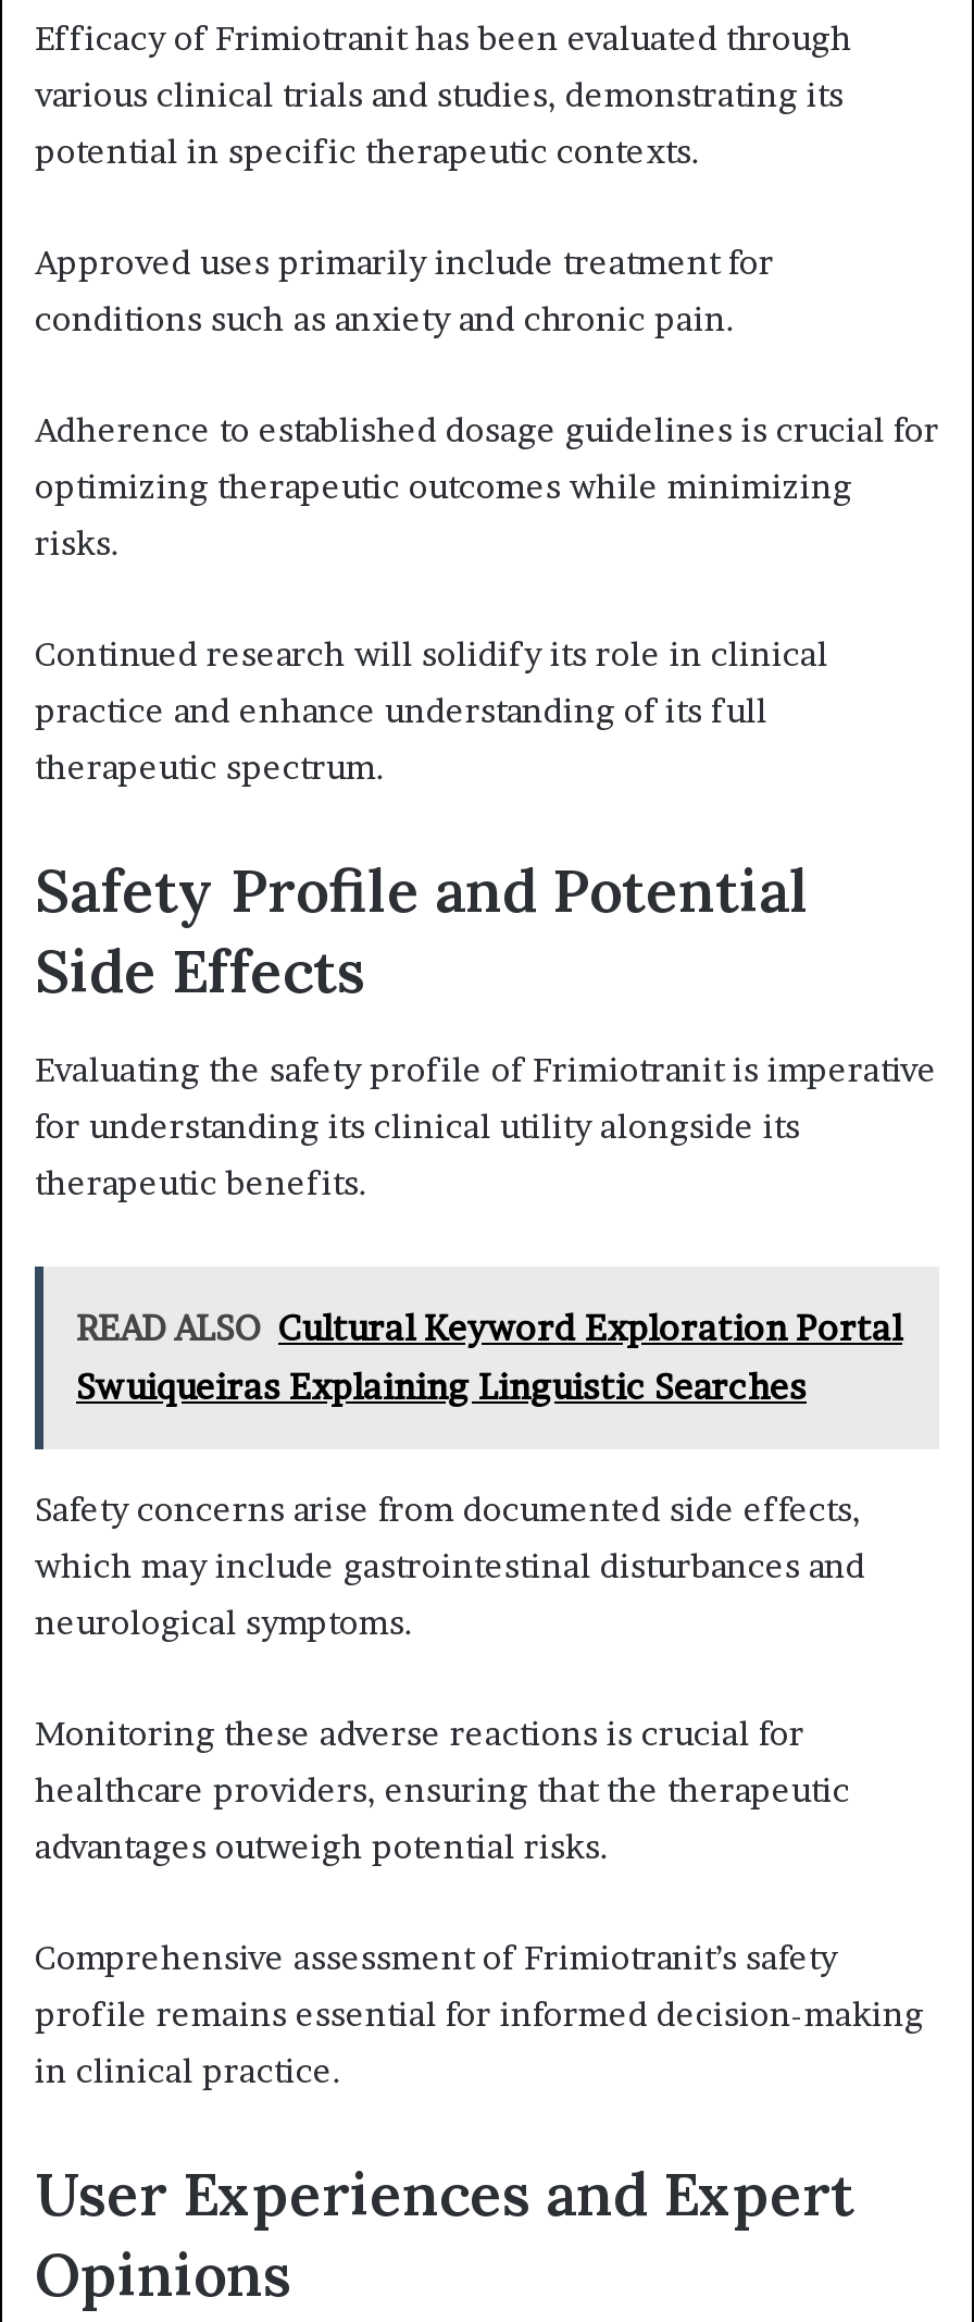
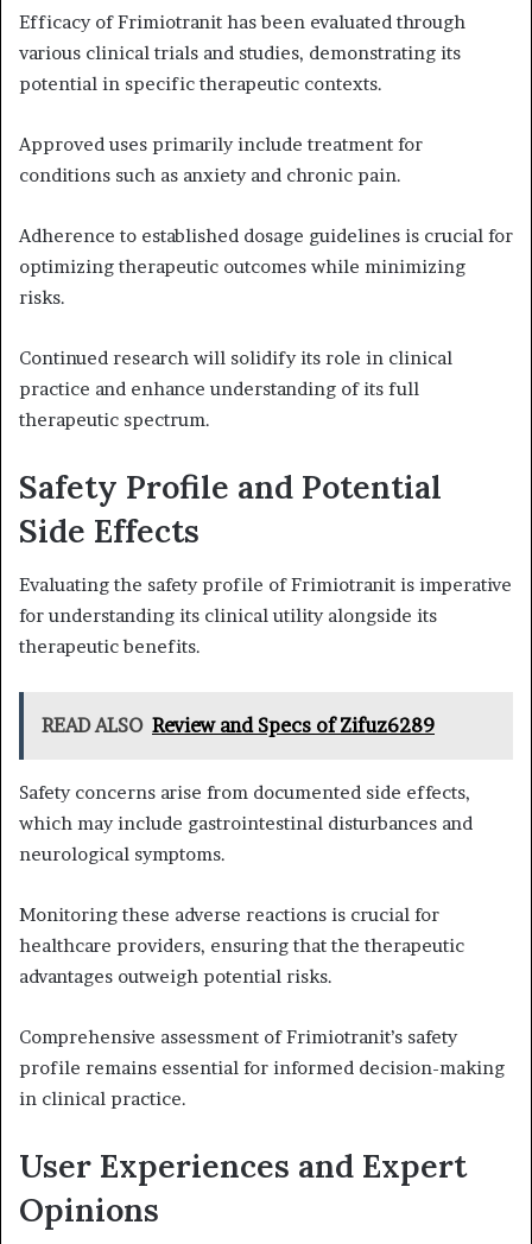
[76,1305,902,1408] READ ALSO Cultural Keyword Exploration Portal | Swuiqueiras Explaining Linguistic Searches -> [42,713,435,737] READ ALSO Review and Specs of Zifuz6289

